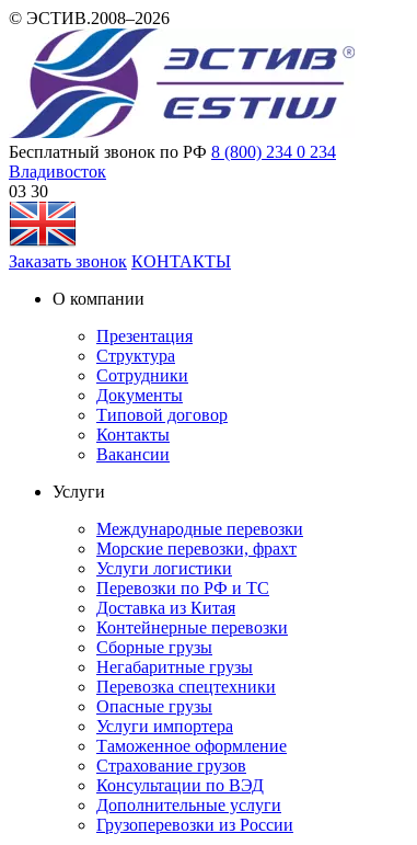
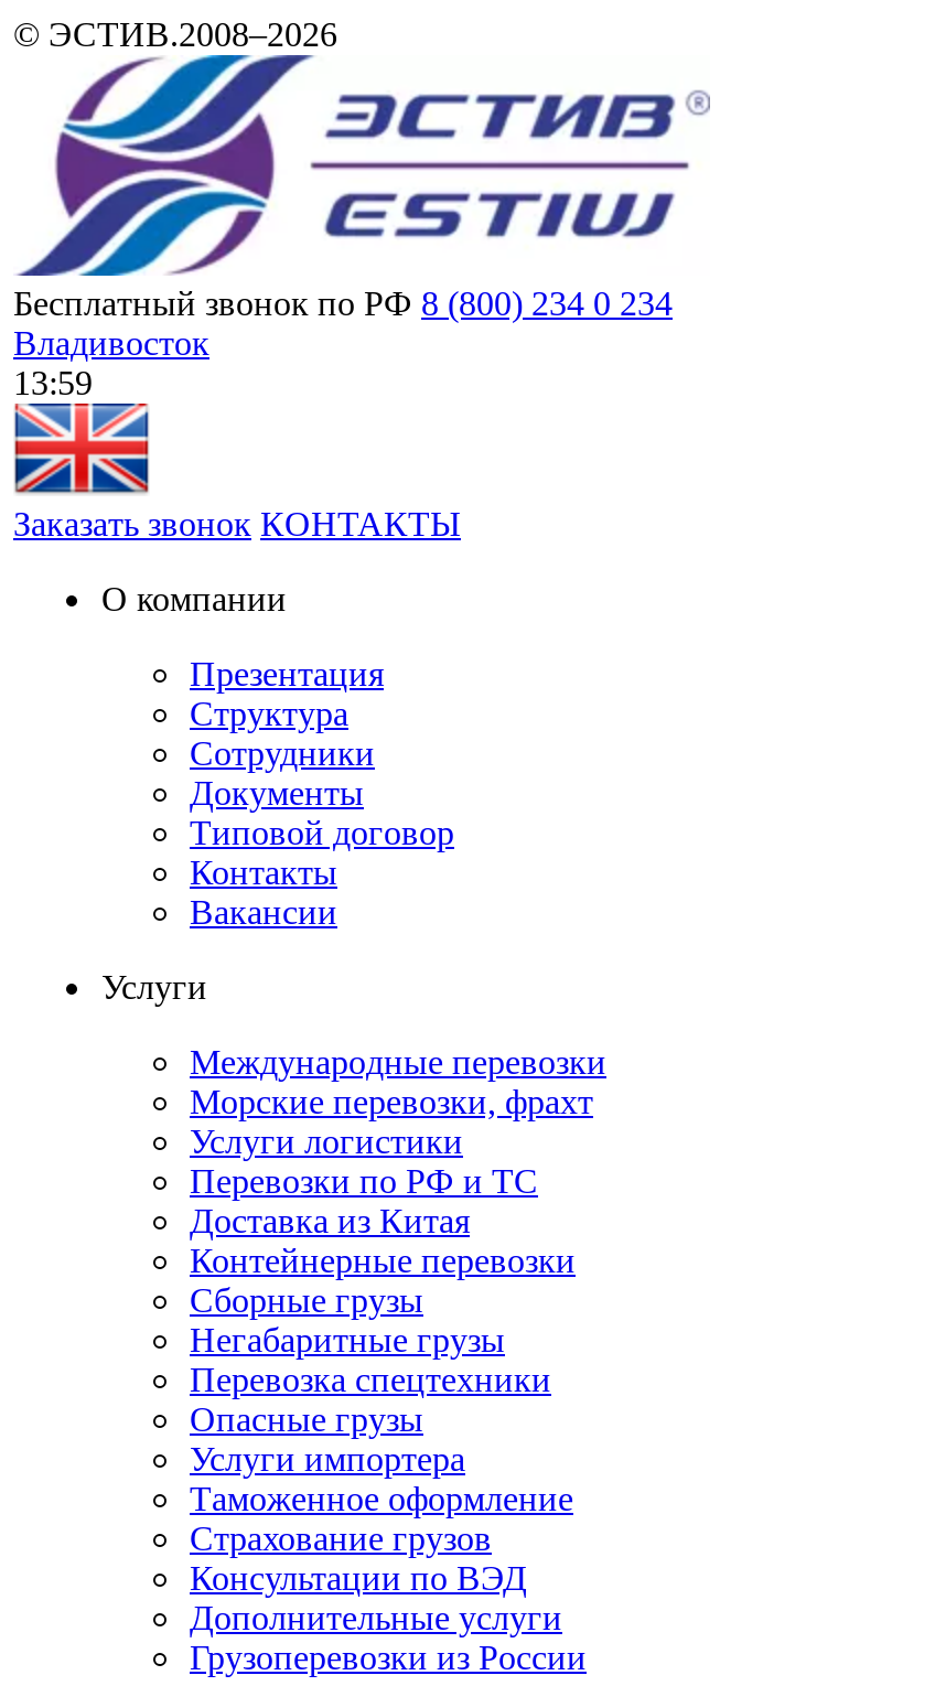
[9,182,48,201] 03 30 -> [13,364,93,401] 13:59

